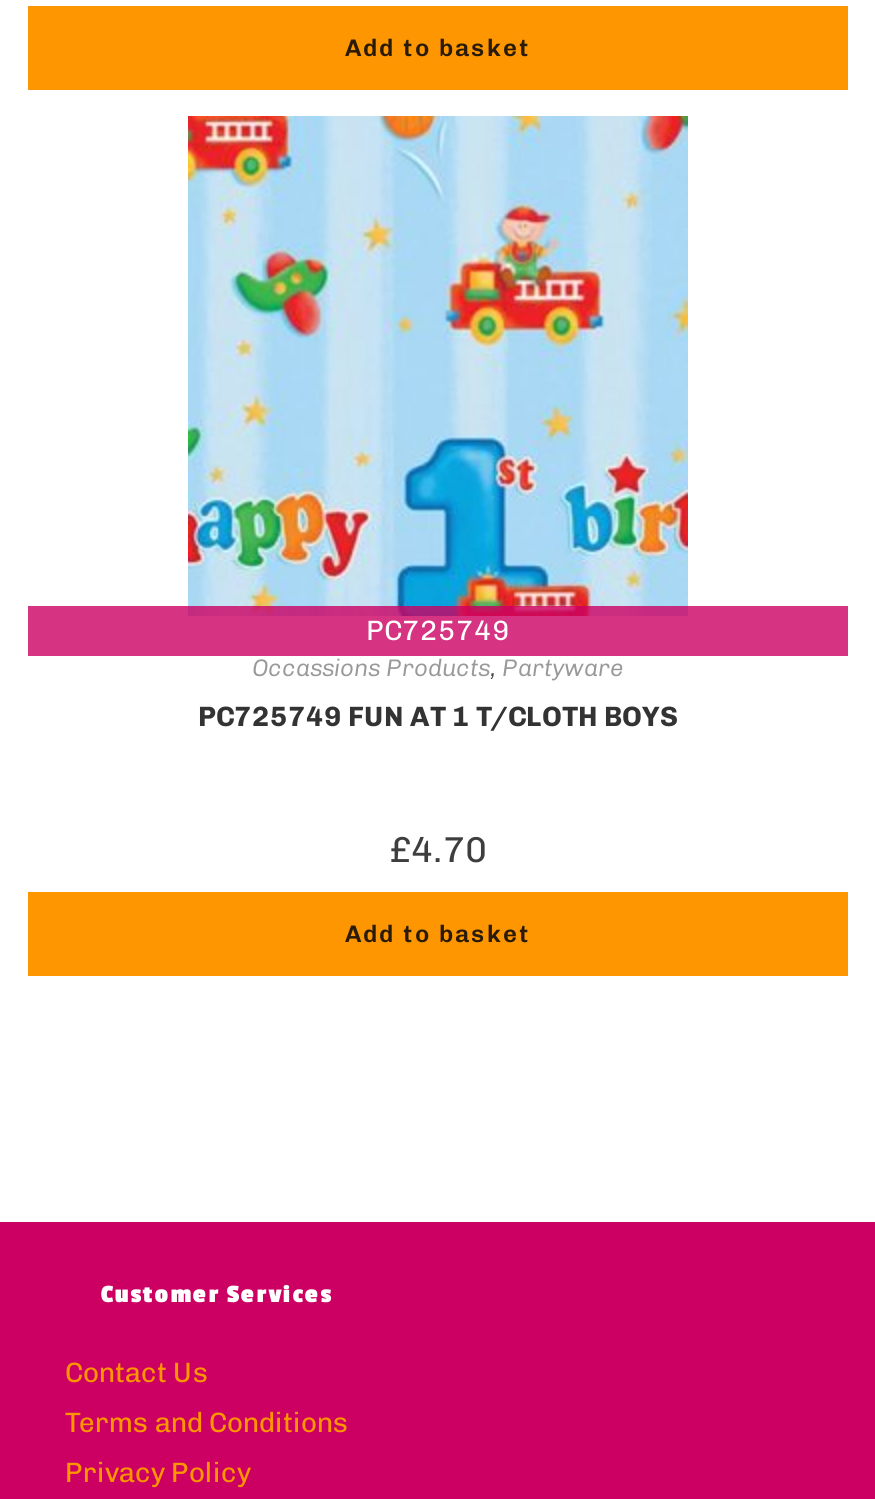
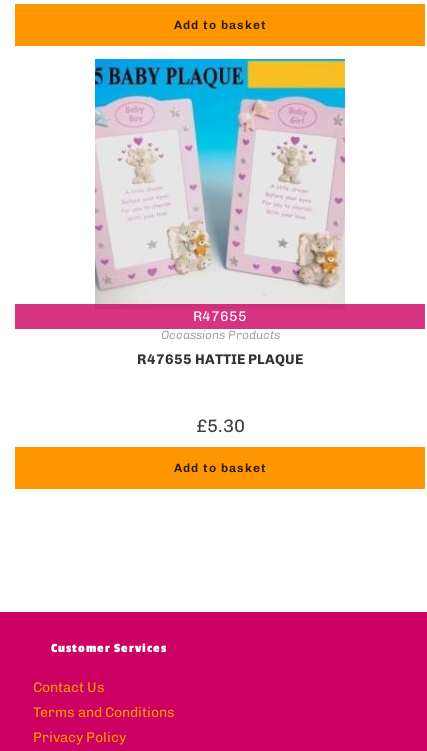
[186,114,690,681] [image] | PC725749 | Occassions Products,Partyware -> [94,58,346,341] [image] | R47655 | Occassions Products
[198,699,678,733] PC725749 FUN AT 1 T/CLOTH BOYS -> [137,350,303,367] R47655 HATTIE PLAQUE
[389,829,487,873] £4.70 -> [195,415,244,437] £5.30

